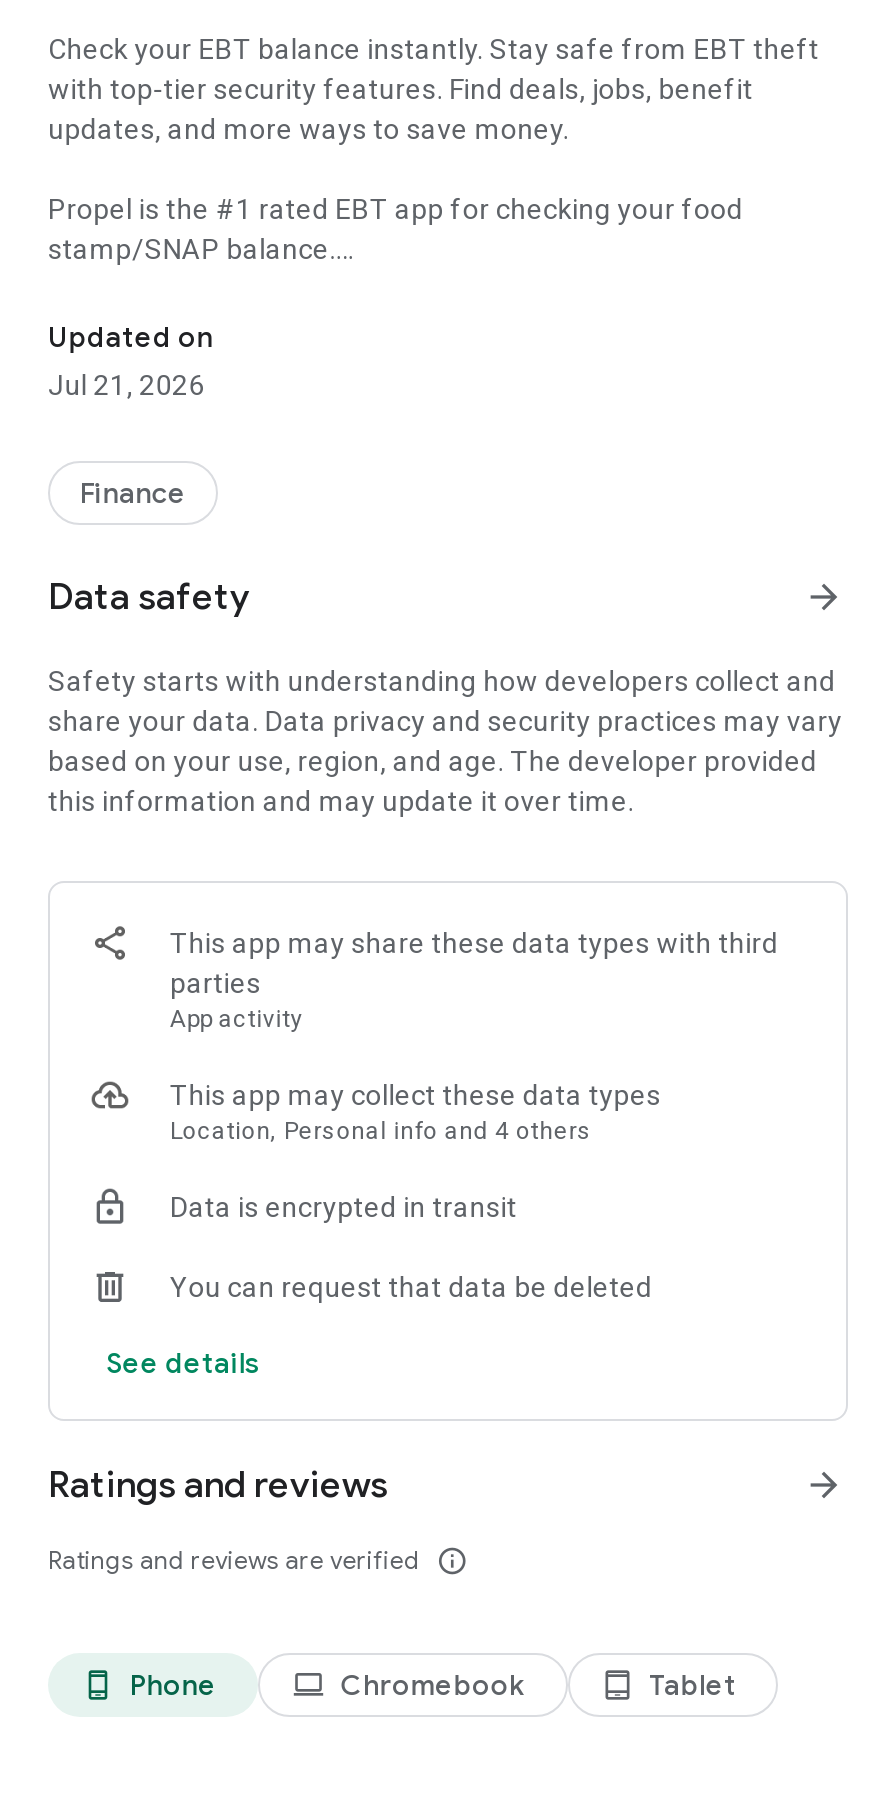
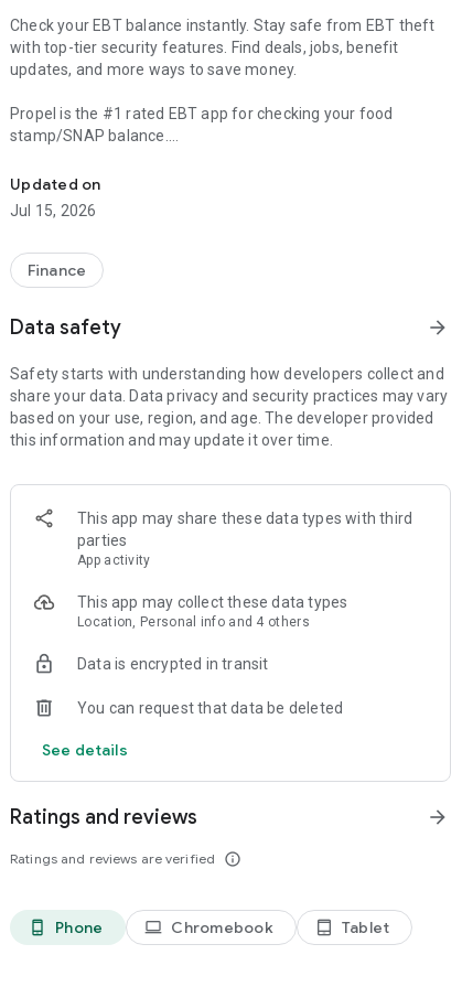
[48,369,205,401] Jul 21, 2026 -> [10,202,96,219] Jul 15, 2026

